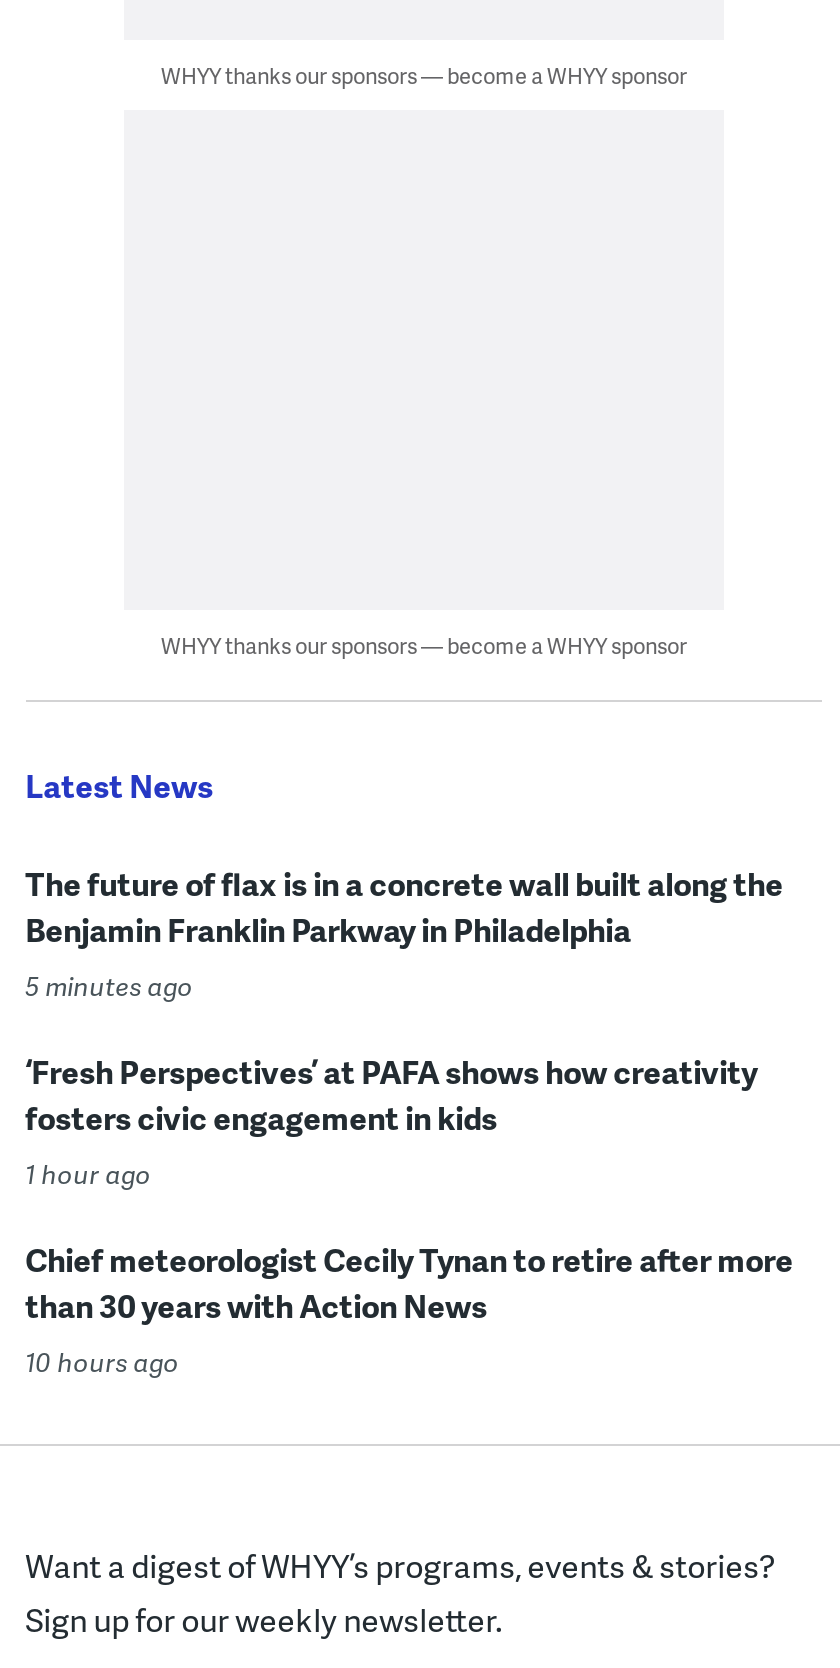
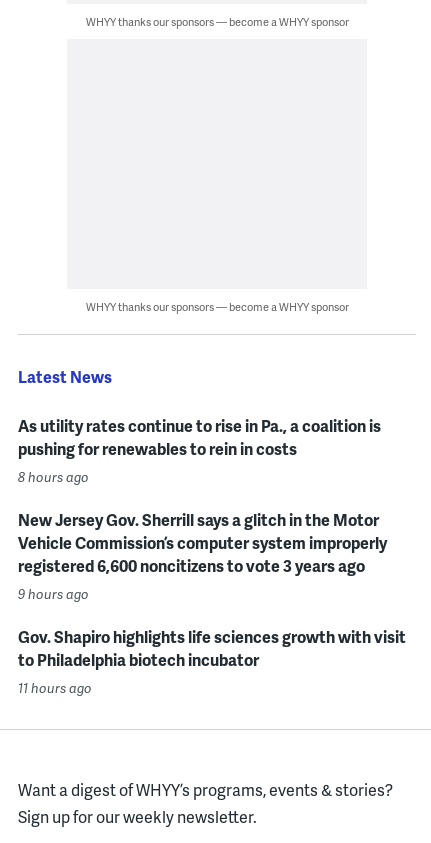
[25,860,783,1004] The future of flax is in a concrete wall built along the | Benjamin Franklin Parkway in Philadelphia | 5 minutes ago -> [18,414,381,486] As utility rates continue to rise in Pa., a coalition is | pushing for renewables to rein in costs | 8 hours ago
[25,1048,757,1192] ‘Fresh Perspectives’ at PAFA shows how creativity | fosters civic engagement in kids | 1 hour ago -> [18,508,387,603] New Jersey Gov. Sherrill says a glitch in the Motor | Vehicle Commission’s computer system improperly | registered 6,600 noncitizens to vote 3 years ago | 9 hours ago
[25,1236,793,1380] Chief meteorologist Cecily Tynan to retire after more | than 30 years with Action News | 10 hours ago -> [18,625,406,697] Gov. Shapiro highlights life sciences growth with visit | to Philadelphia biotech incubator | 11 hours ago

